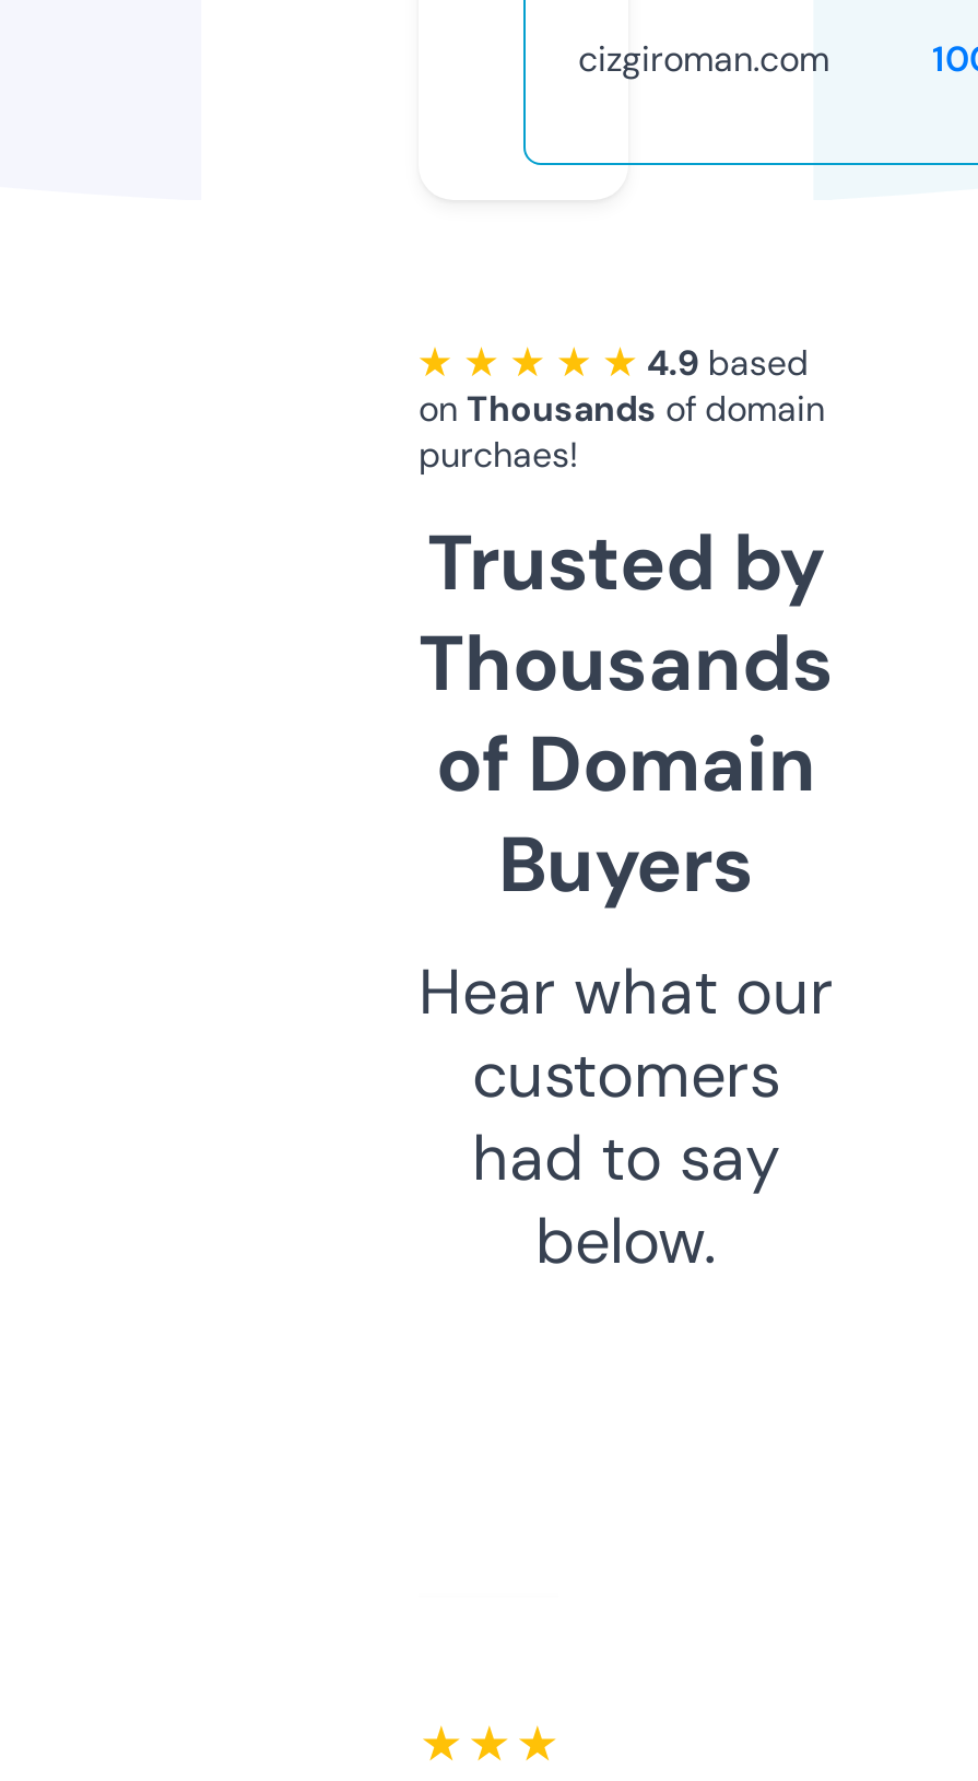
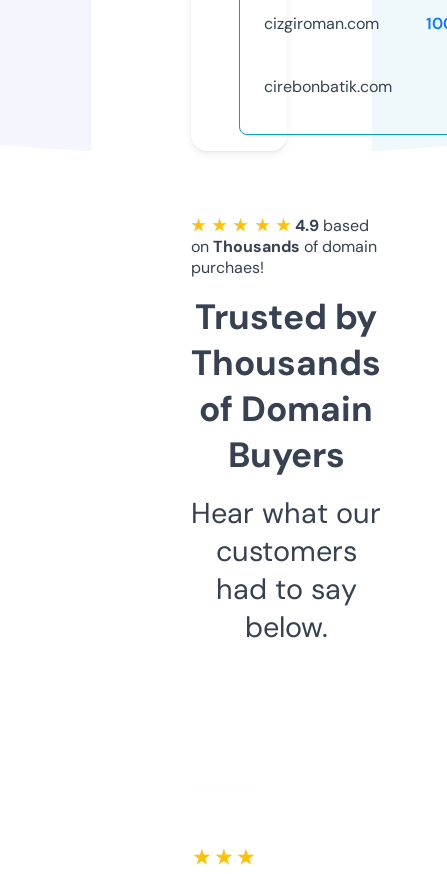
none -> [264,76,392,97] cirebonbatik.com

